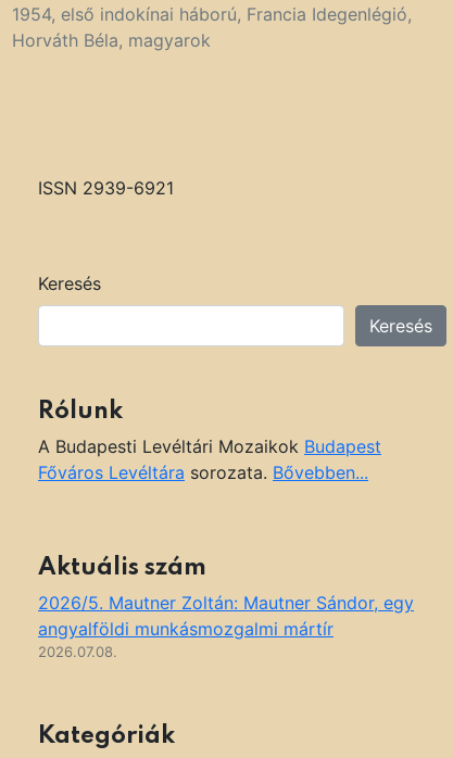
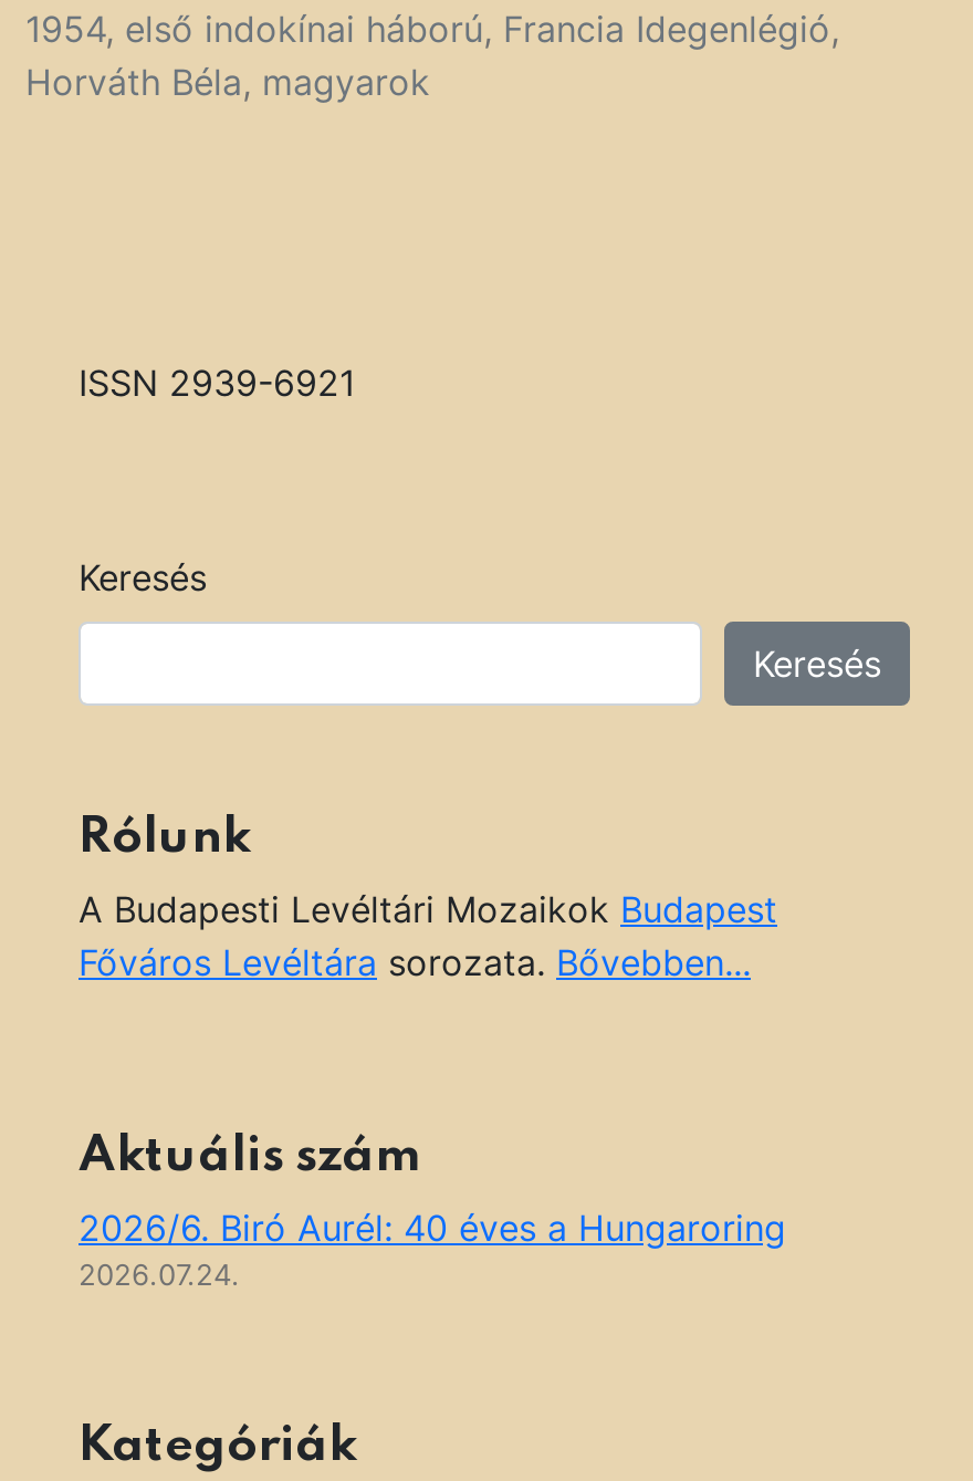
[38,592,414,660] 2026/5. Mautner Zoltán: Mautner Sándor, egy | angyalföldi munkásmozgalmi mártír | 2026.07.08. -> [79,1206,786,1292] 2026/6. Biró Aurél: 40 éves a Hungaroring | 2026.07.24.

